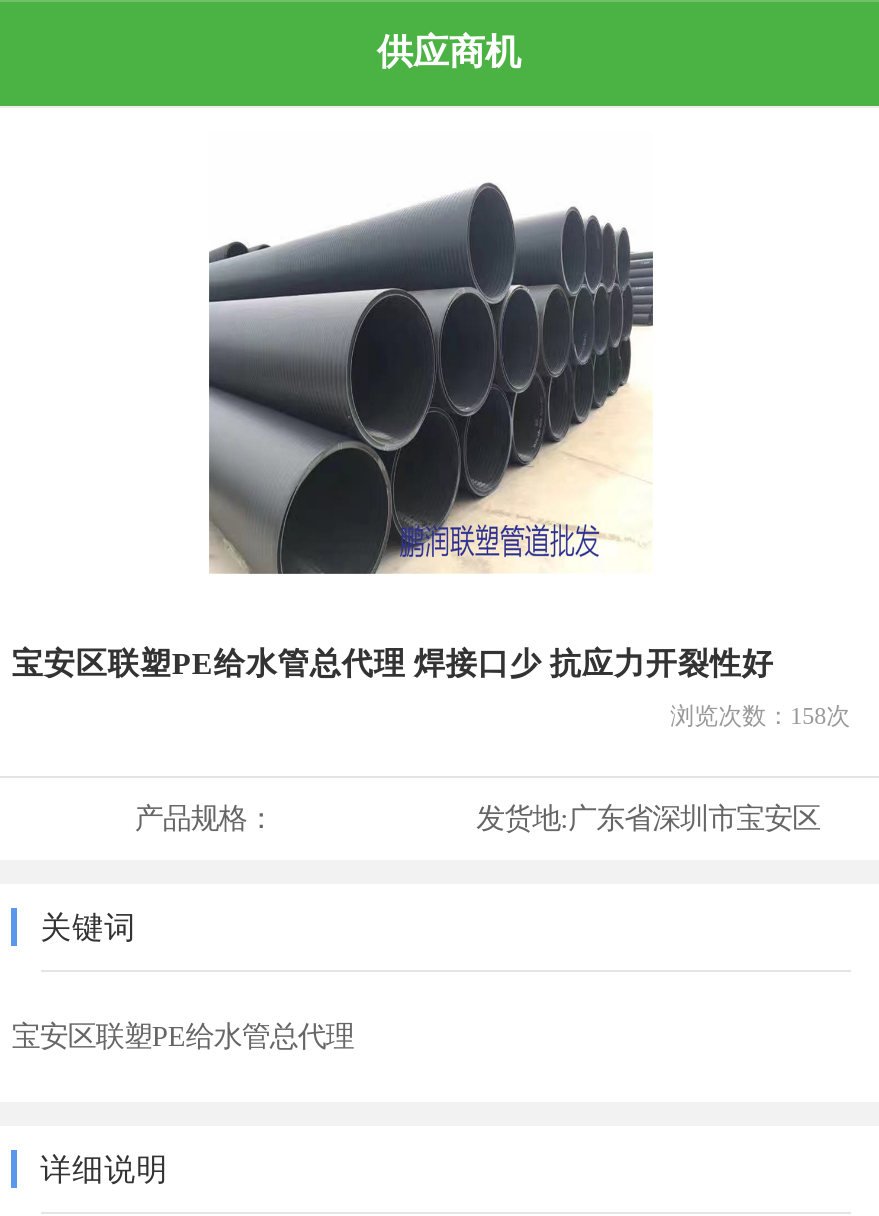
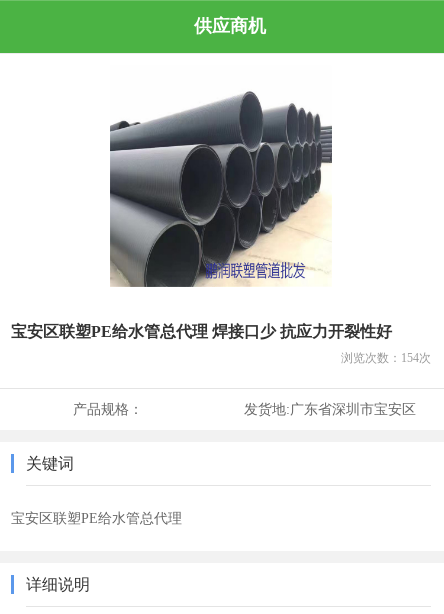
[670,701,850,729] 浏览次数：158次 -> [341,351,431,365] 浏览次数：154次

